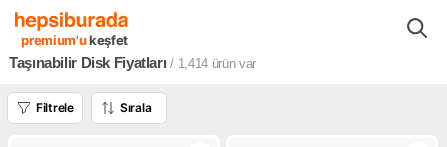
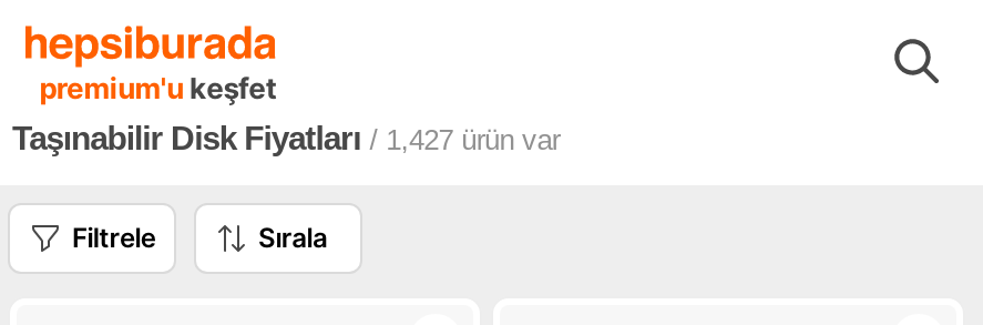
[9,54,256,71] Taşınabilir Disk Fiyatları / 1,414 ürün var -> [12,119,560,156] Taşınabilir Disk Fiyatları / 1,427 ürün var

